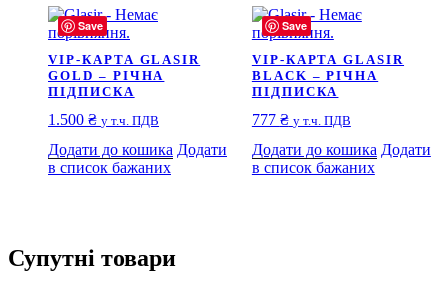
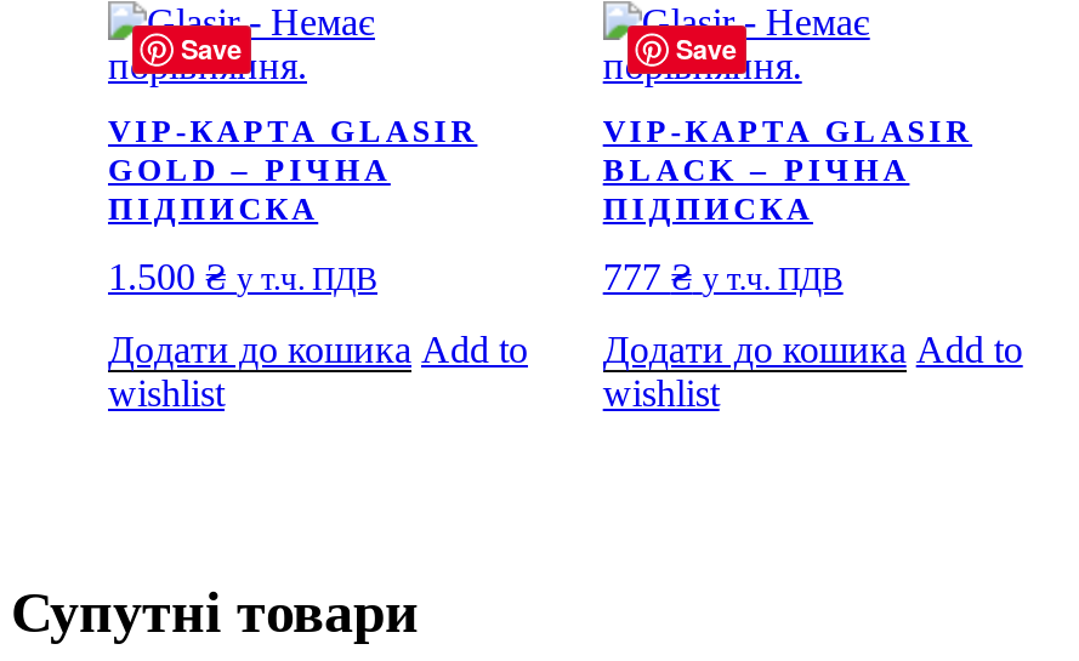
[48,141,227,176] Додати до кошика Додати | в список бажаних -> [108,329,528,414] Додати до кошика Add to | wishlist
[252,141,431,176] Додати до кошика Додати | в список бажаних -> [603,329,1023,414] Додати до кошика Add to | wishlist

